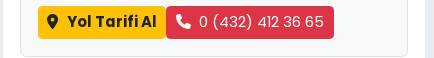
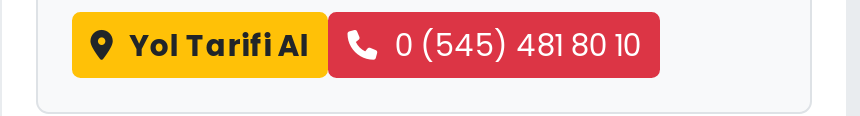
[199,11,324,32] 0 (432) 412 36 65 -> [394,23,640,65] 0 (545) 481 80 10

